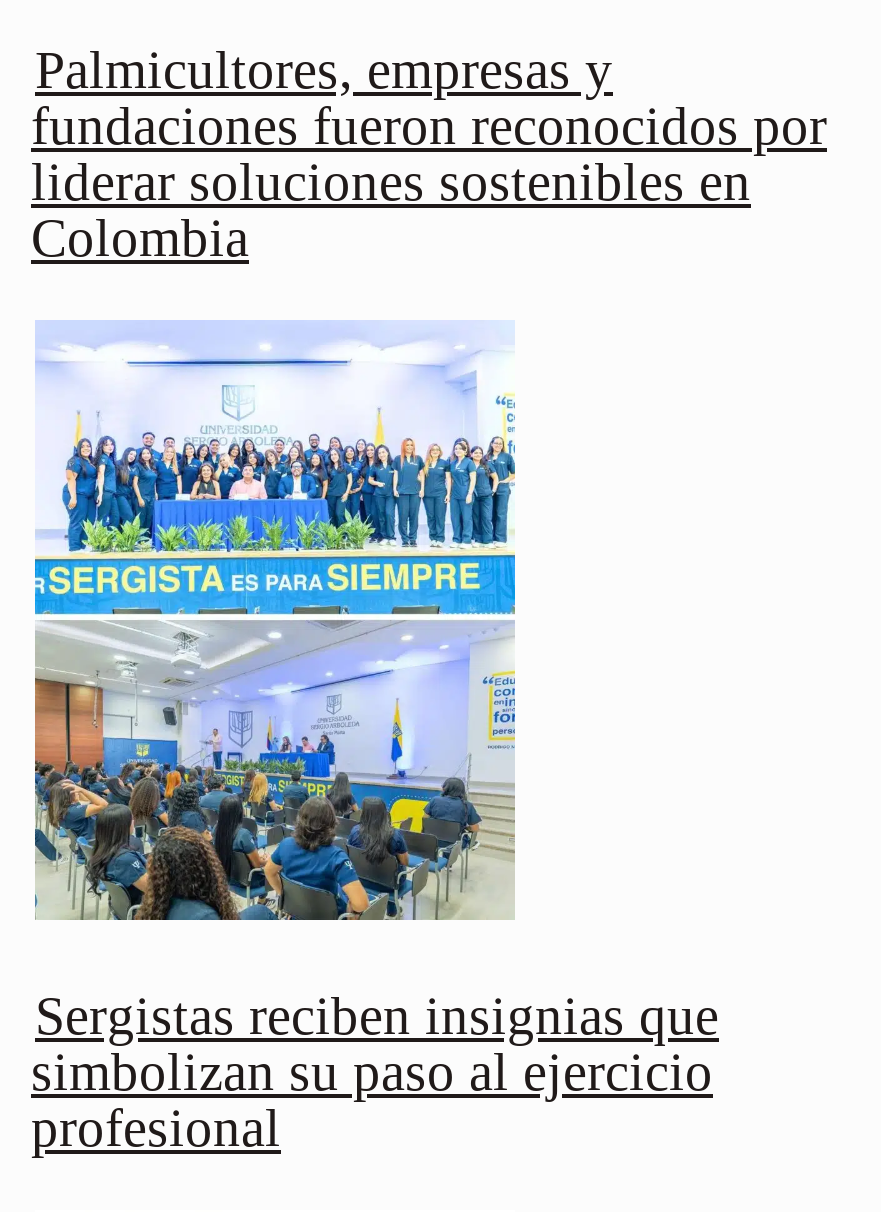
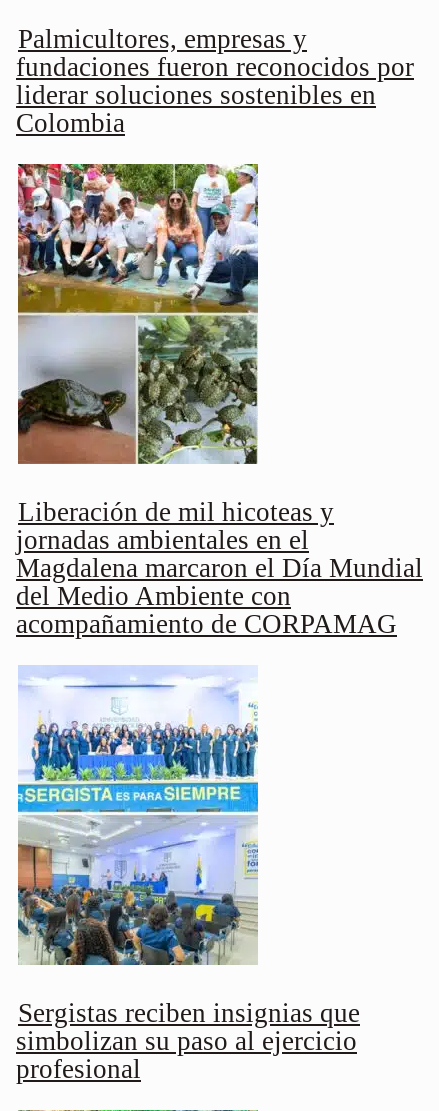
none -> [16,163,423,639] [image] | Liberación de mil hicoteas y | jornadas ambientales en el | Magdalena marcaron el Día Mundial | del Medio Ambiente con | acompañamiento de CORPAMAG

